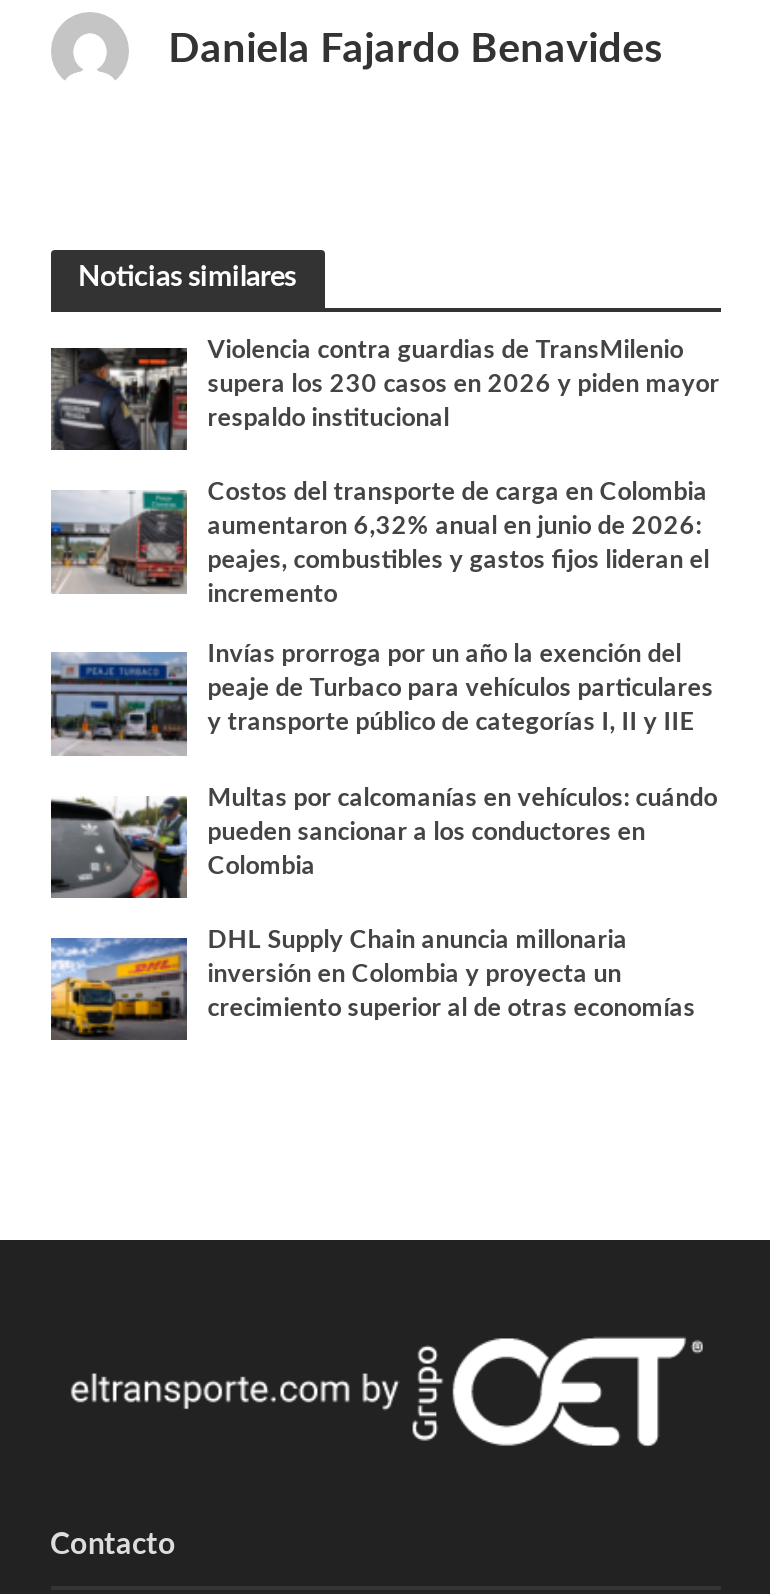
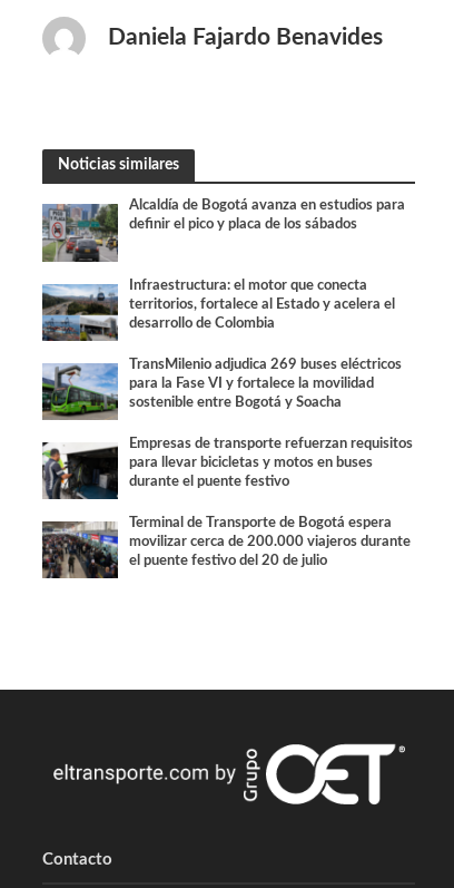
[49,339,719,450] [image] | Violencia contra guardias de TransMilenio | supera los 230 casos en 2026 y piden mayor | respaldo institucional -> [42,199,405,263] [image] | Alcaldía de Bogotá avanza en estudios para | definir el pico y placa de los sábados
[51,481,709,607] [image] | Costos del transporte de carga en Colombia | aumentaron 6,32% anual en junio de 2026: | peajes, combustibles y gastos fijos lideran el | incremento -> [42,278,395,342] [image] | Infraestructura: el motor que conecta | territorios, fortalece al Estado y acelera el | desarrollo de Colombia
[51,643,713,756] [image] | Invías prorroga por un año la exención del | peaje de Turbaco para vehículos particulares | y transporte público de categorías I, II y IIE -> [42,357,402,420] [image] | TransMilenio adjudica 269 buses eléctricos | para la Fase VI y fortalece la movilidad | sostenible entre Bogotá y Soacha
[49,785,717,900] [image] | Multas por calcomanías en vehículos: cuándo | pueden sancionar a los conductores en | Colombia -> [42,436,413,500] [image] | Empresas de transporte refuerzan requisitos | para llevar bicicletas y motos en buses | durante el puente festivo
[49,927,695,1042] [image] | DHL Supply Chain anuncia millonaria | inversión en Colombia y proyecta un | crecimiento superior al de otras economías -> [41,516,411,579] [image] | Terminal de Transporte de Bogotá espera | movilizar cerca de 200.000 viajeros durante | el puente festivo del 20 de julio

